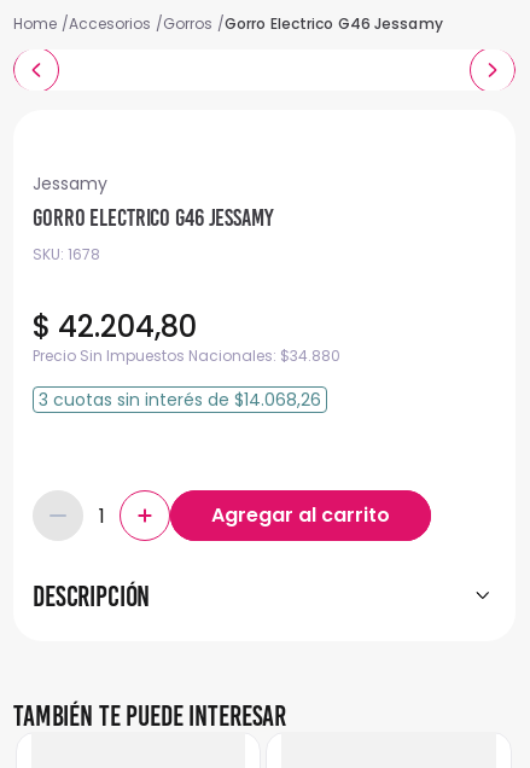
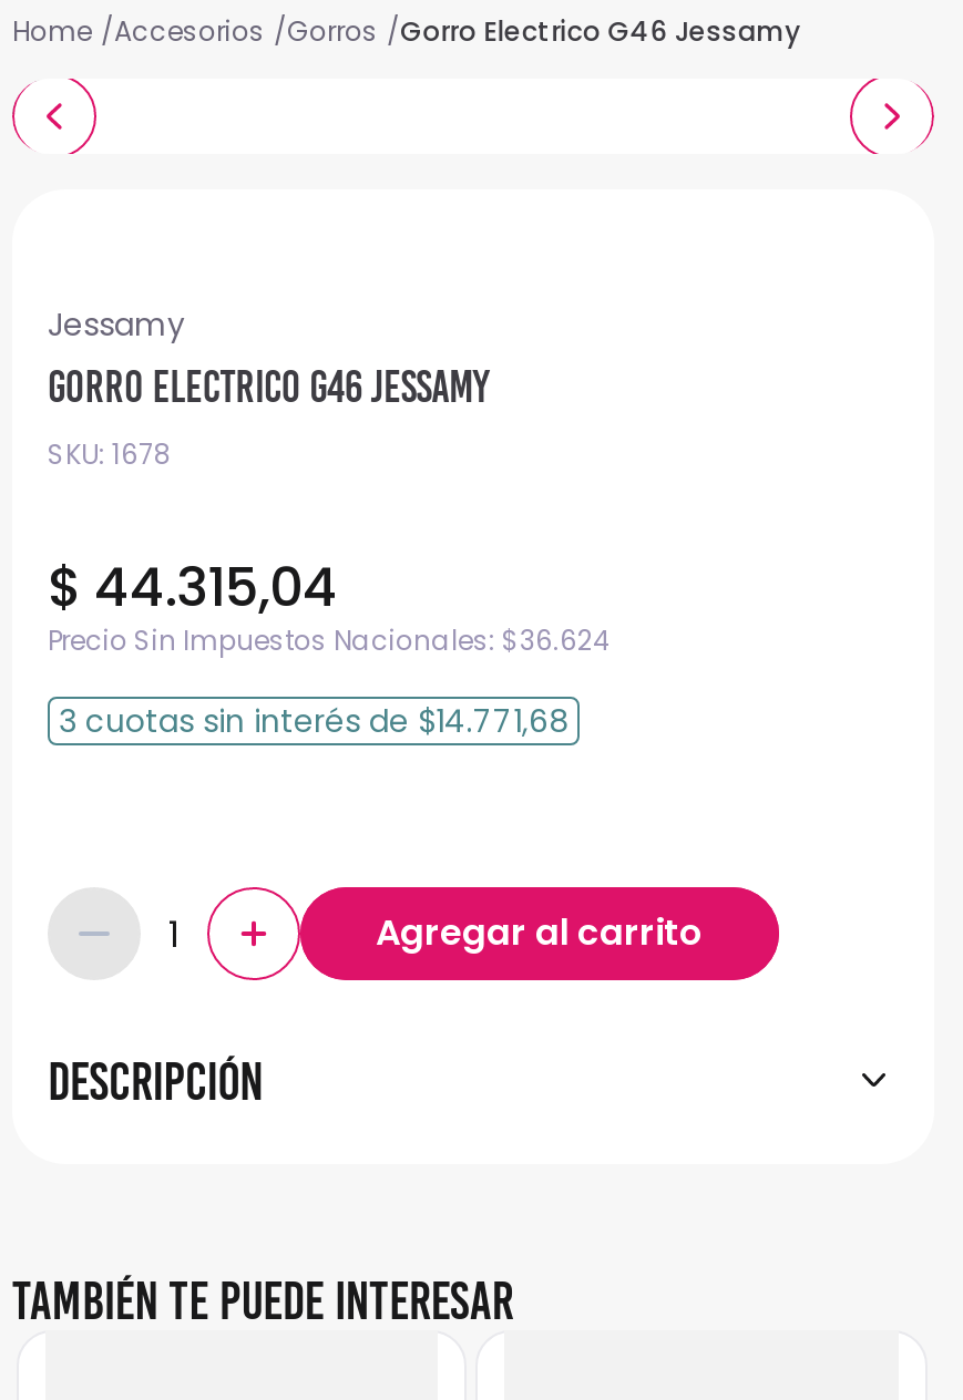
[33,307,197,347] $ 42.204,80 -> [48,550,338,624] $ 44.315,04
[33,345,340,366] Precio Sin Impuestos Nacionales: $34.880 -> [48,621,611,659] Precio Sin Impuestos Nacionales: $36.624
[39,388,321,412] 3 cuotassin interésde$14.068,26 -> [59,699,568,743] 3 cuotassin interésde$14.771,68

